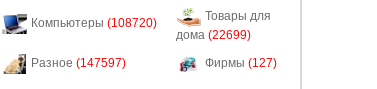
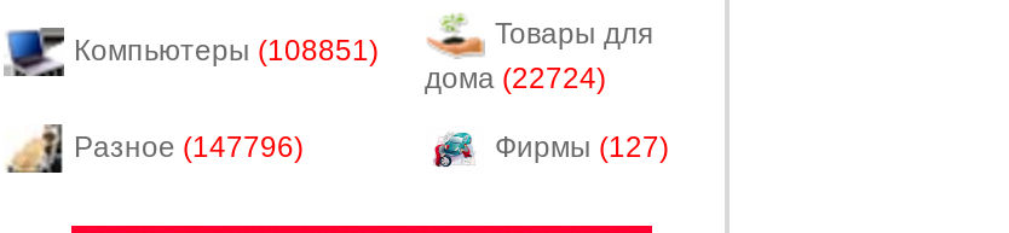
[31,16,157,30] Компьютеры (108720) -> [74,34,379,67] Компьютеры (108851)
[176,28,251,42] дома (22699) -> [425,62,606,95] дома (22724)
[31,56,126,70] Разное (147597) -> [74,130,304,164] Разное (147796)

